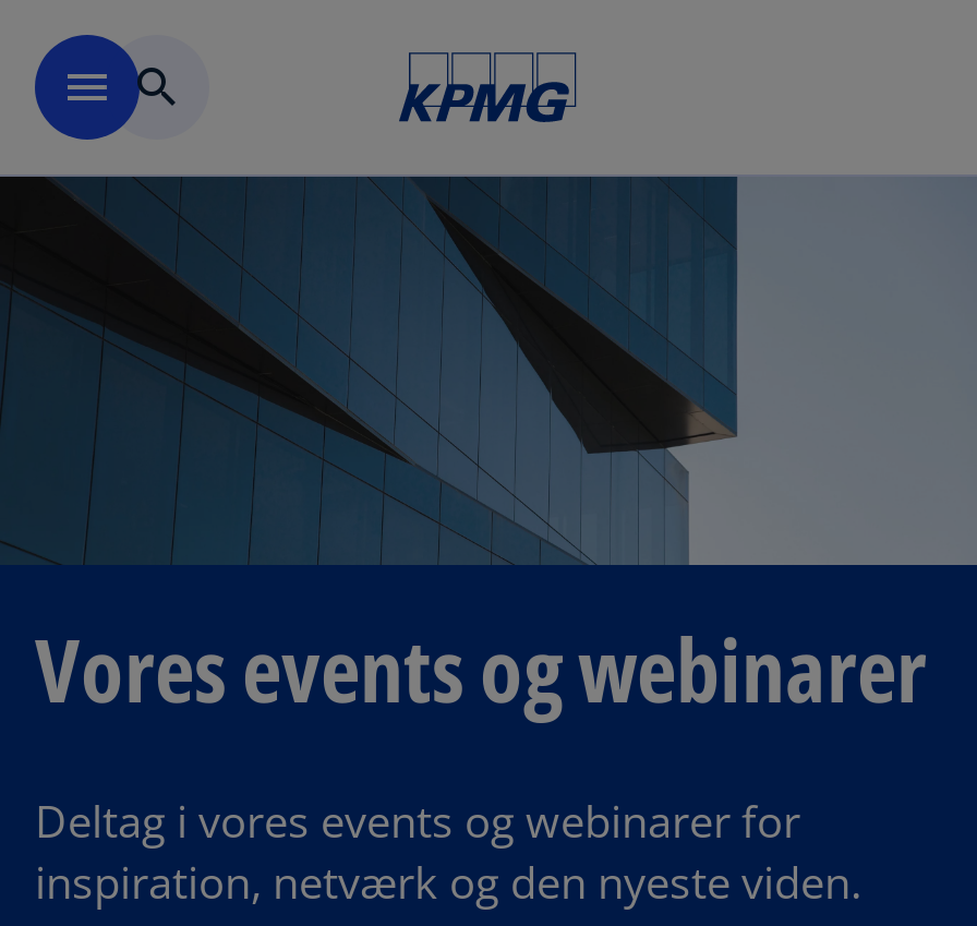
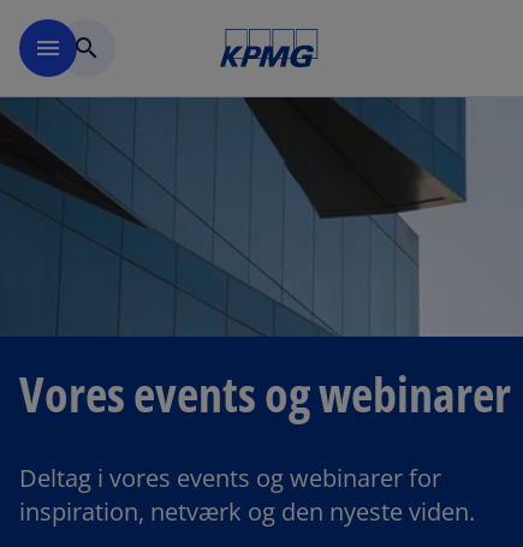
[7,175,929,565] [image] -> [4,96,468,337] [image]

